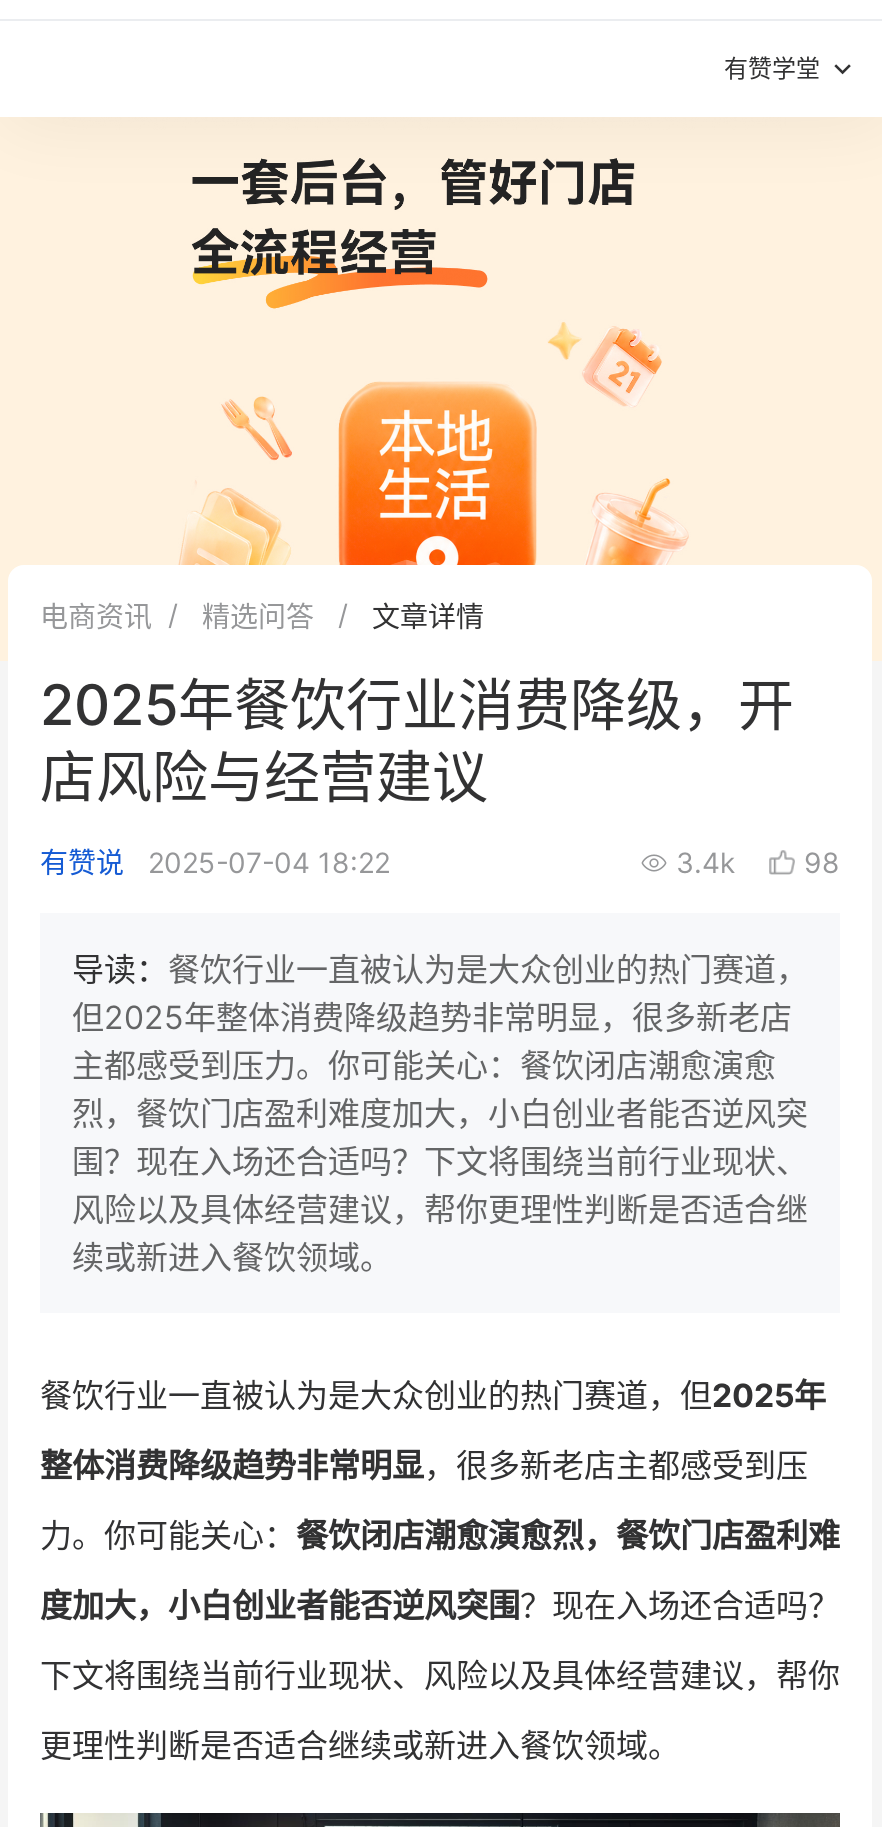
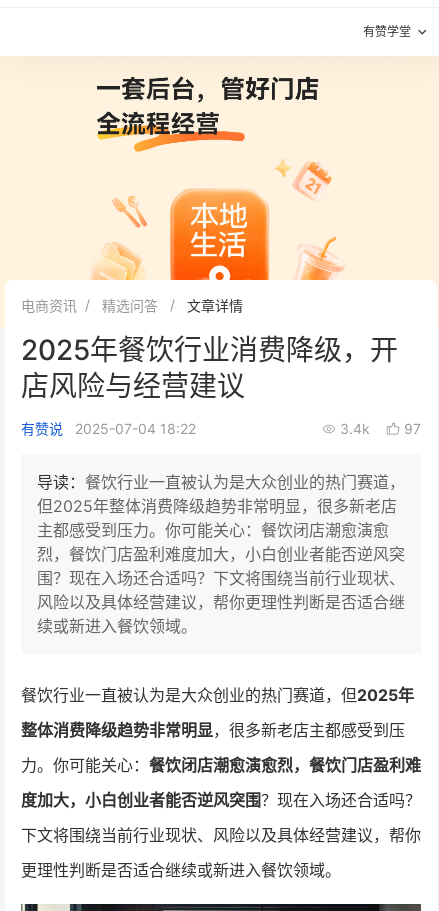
[676,845,840,879] 3.4k 98 -> [340,420,421,437] 3.4k 97

